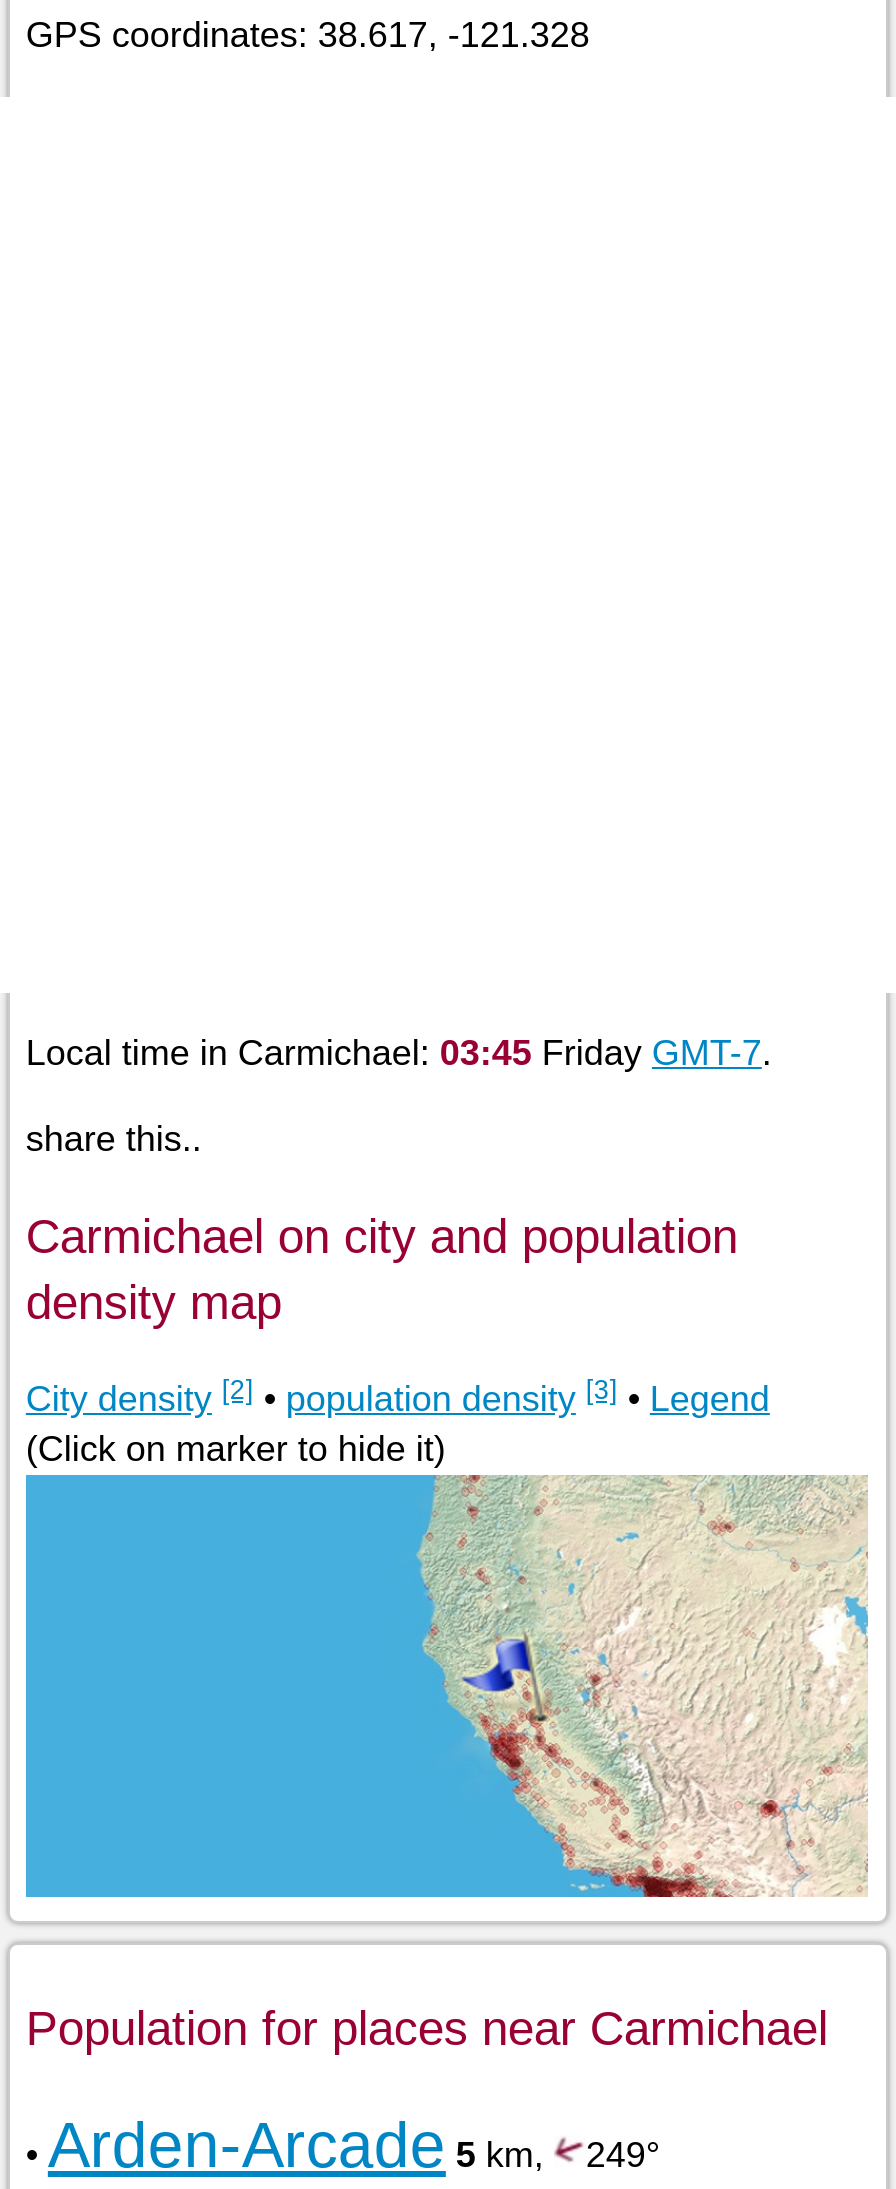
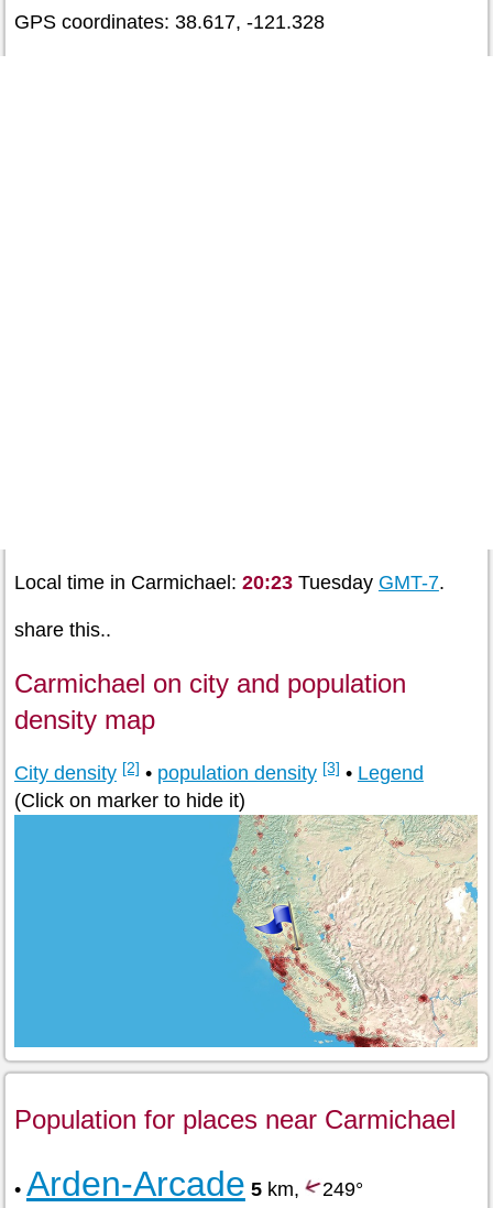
[26,1032,772,1072] Local time in Carmichael: 03:45 Friday GMT-7. -> [14,571,444,593] Local time in Carmichael: 20:23 Tuesday GMT-7.

